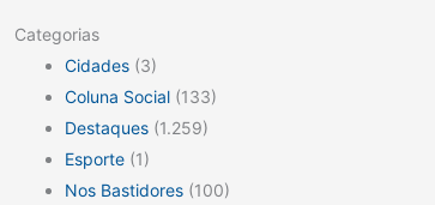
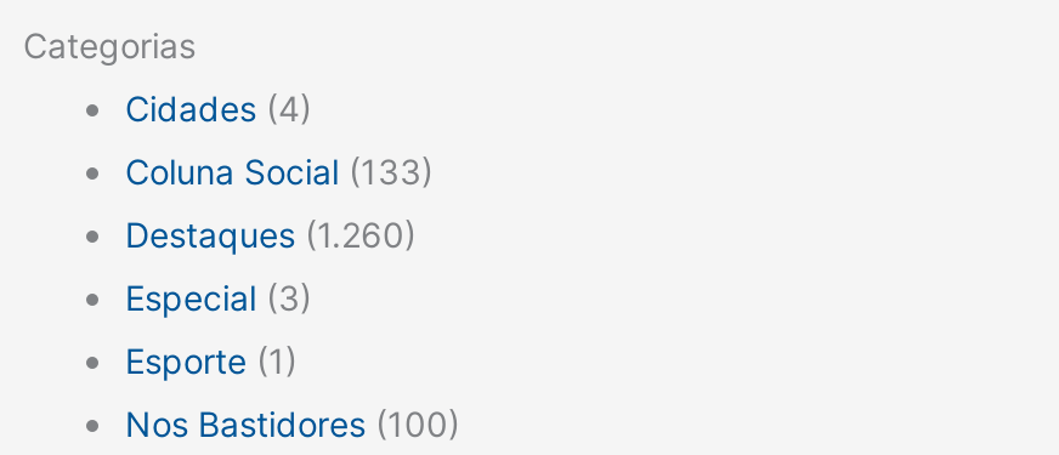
[65,55,157,75] Cidades (3) -> [125,88,312,129] Cidades (4)
[65,117,209,137] Destaques (1.259) -> [125,214,417,318] Destaques (1.260) | Especial (3)

